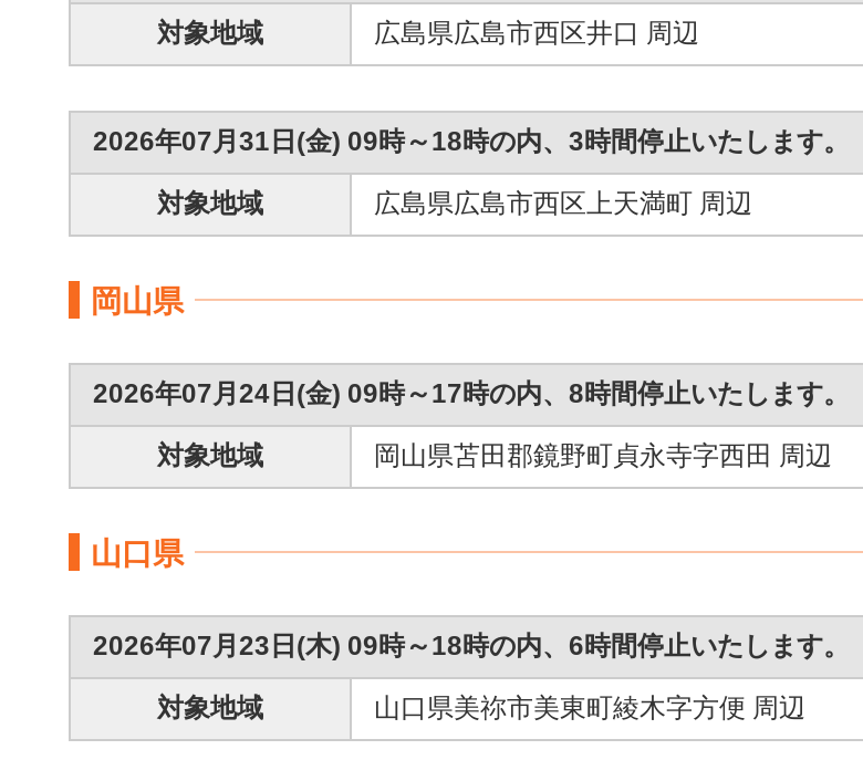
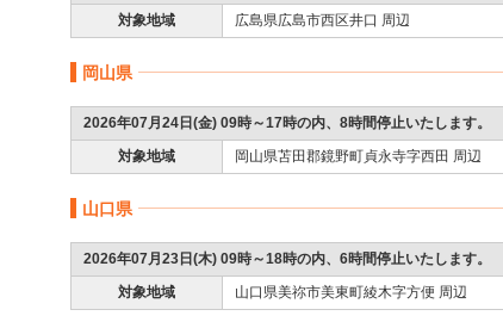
[93,126,850,219] 2026年07月31日(金) 09時～18時の内、3時間停止いたします。 | 対象地域 | 広島県広島市西区上天満町 周辺 -> none

